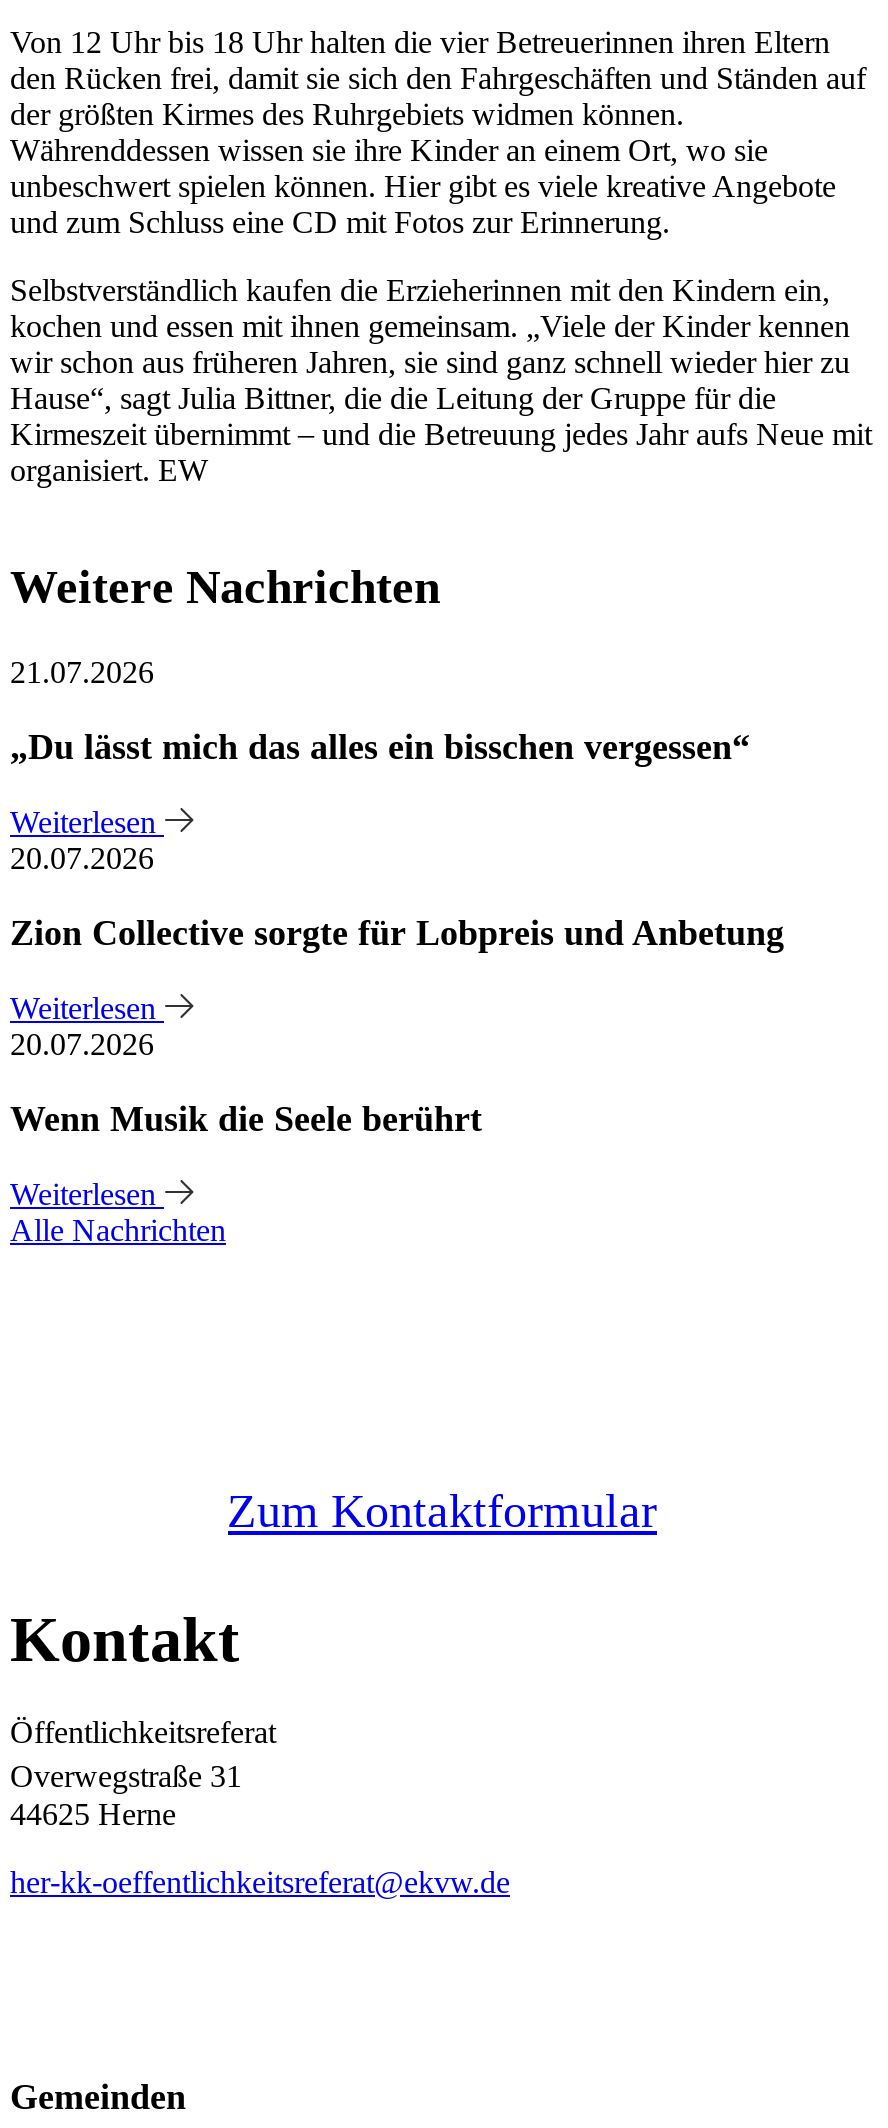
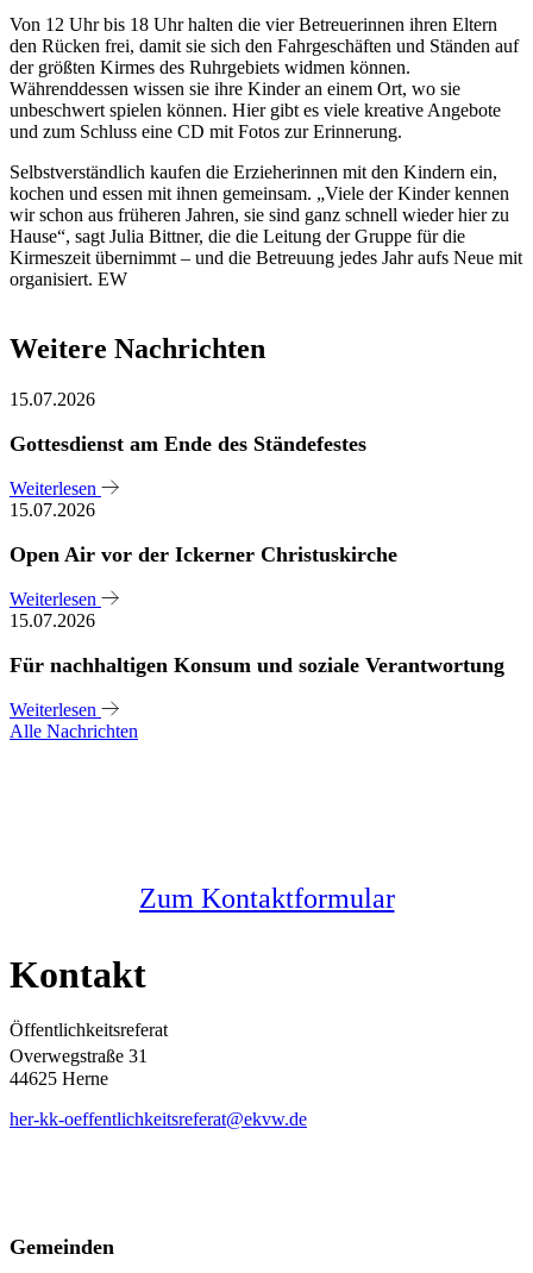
[10,654,154,688] 21.07.2026 -> [10,389,95,409] 15.07.2026
[10,726,750,766] „Du lässt mich das alles ein bisschen vergessen“ -> [10,432,366,455] Gottesdienst am Ende des Ständefestes
[10,840,154,874] 20.07.2026 -> [10,499,95,520] 15.07.2026
[10,912,784,952] Zion Collective sorgte für Lobpreis und Anbetung -> [10,542,397,566] Open Air vor der Ickerner Christuskirche
[10,1026,154,1060] 20.07.2026 -> [10,610,95,630] 15.07.2026
[10,1098,482,1138] Wenn Musik die Seele berührt -> [10,653,504,677] Für nachhaltigen Konsum und soziale Verantwortung

